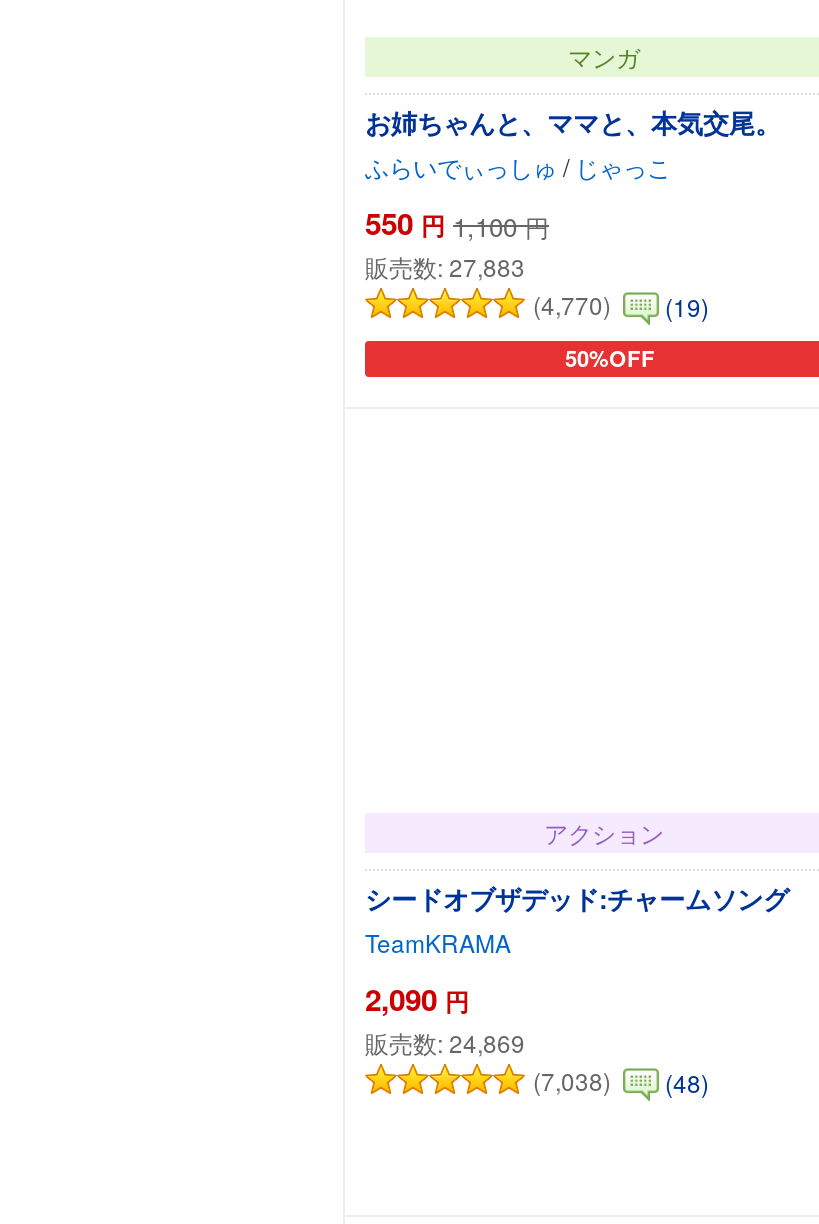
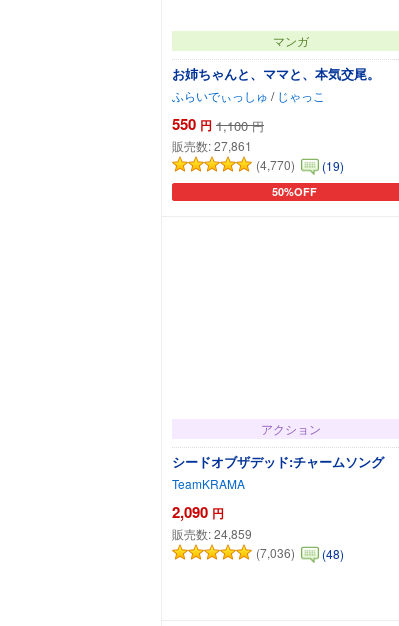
[365,249,525,283] 販売数: 27,883 -> [172,137,252,154] 販売数: 27,861
[365,1024,525,1058] 販売数: 24,869 -> [172,525,252,542] 販売数: 24,859
[533,1063,709,1098] (7,038) (48) -> [256,544,344,562] (7,036) (48)

